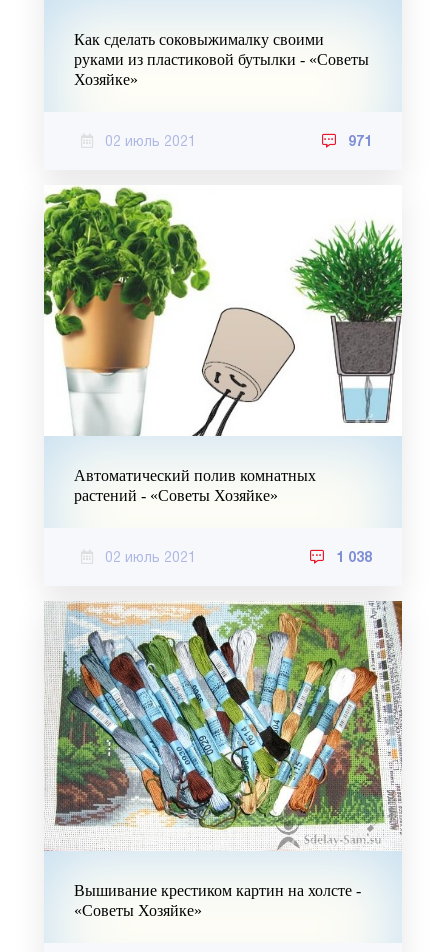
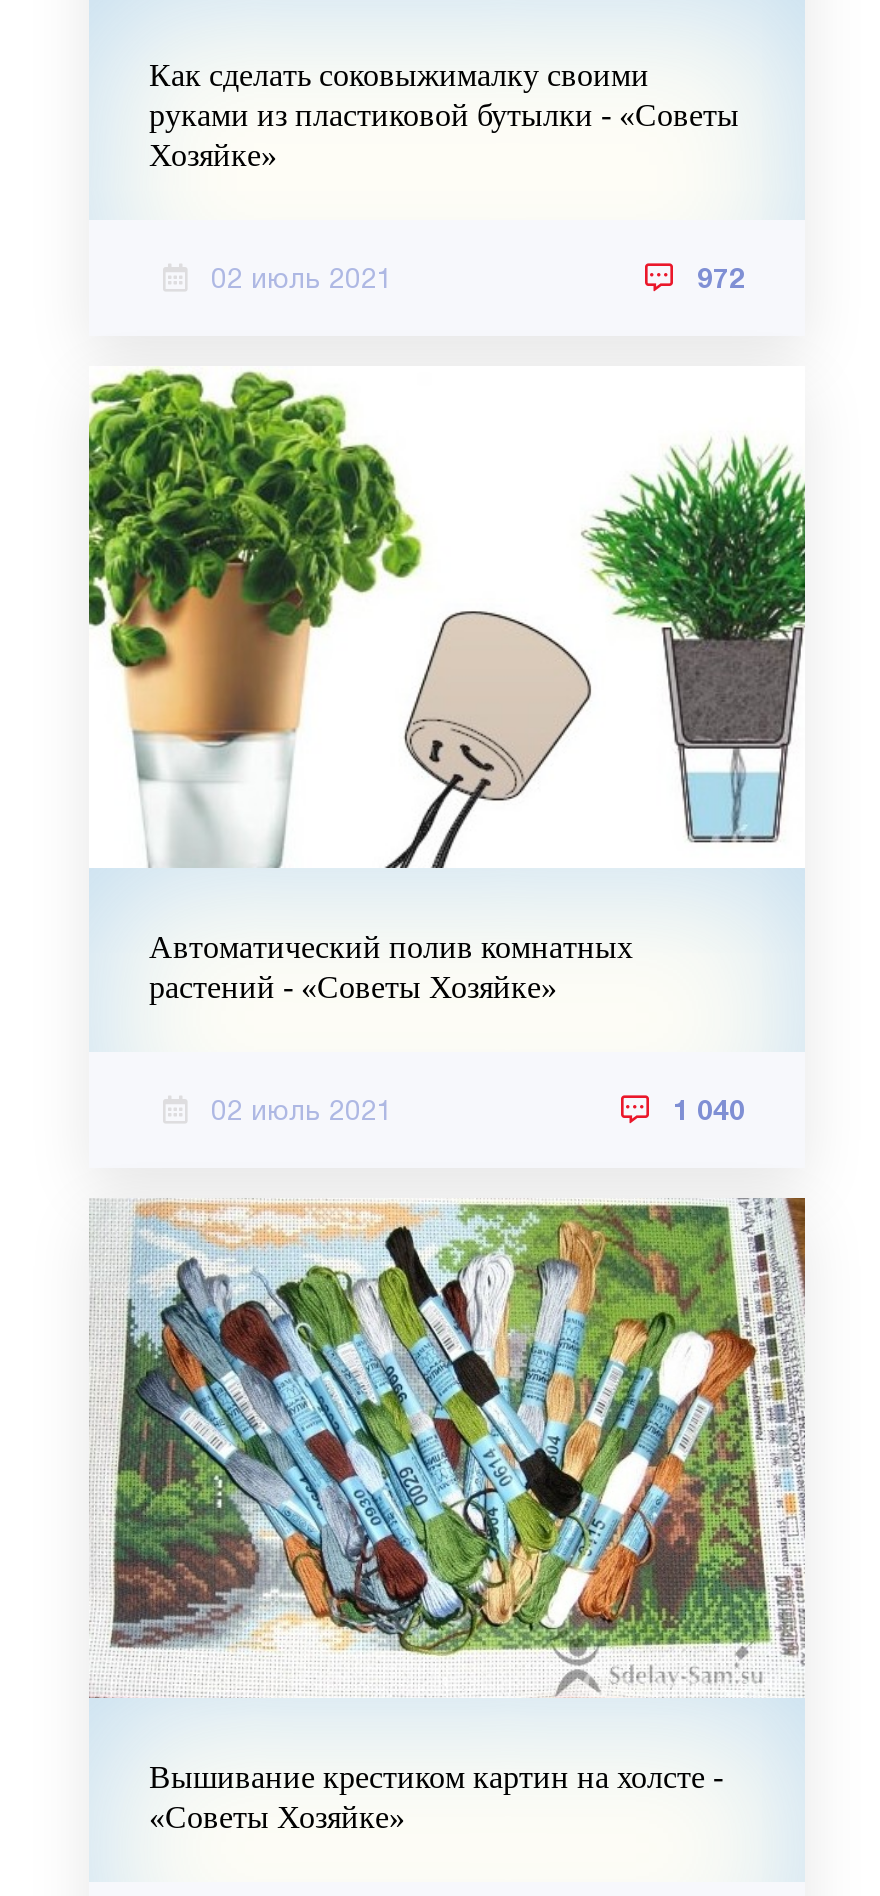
[348,136,372,149] 971 -> [697,268,745,294] 972
[336,552,372,565] 1 038 -> [673,1099,745,1125] 1 040

